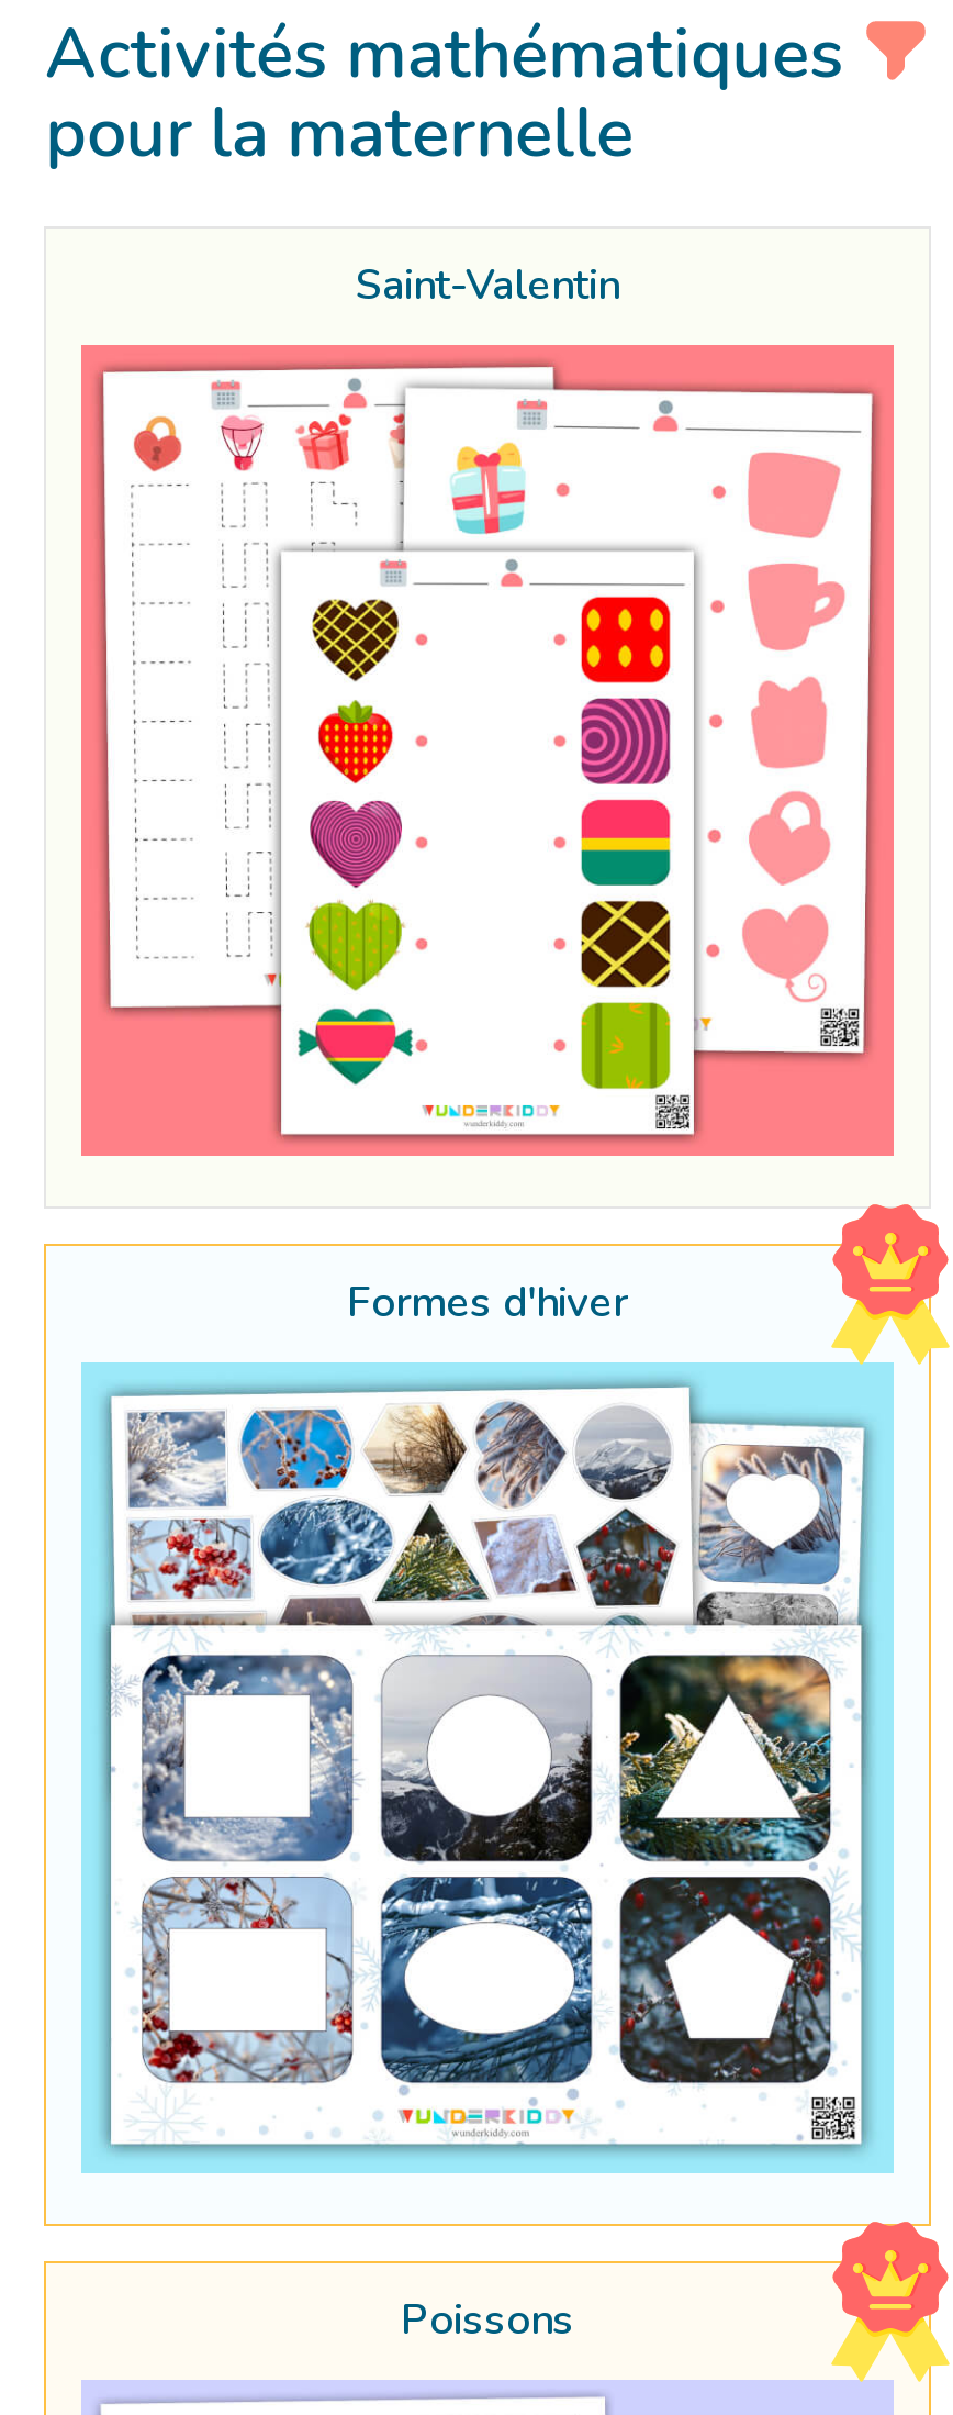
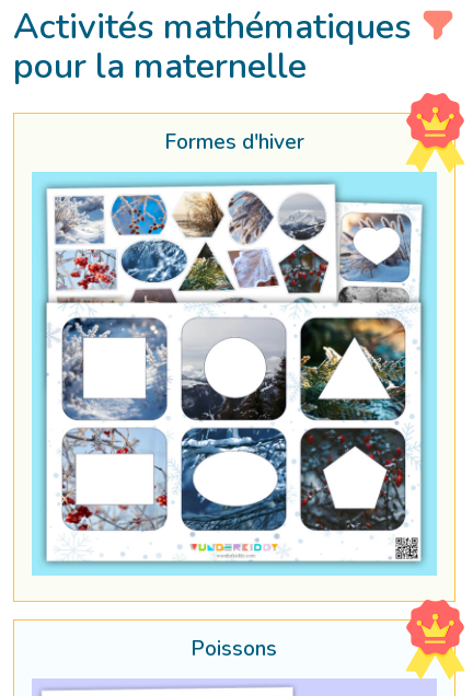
[356,256,619,313] Saint-Valentin -> none
[79,343,896,1158] [image] -> none

